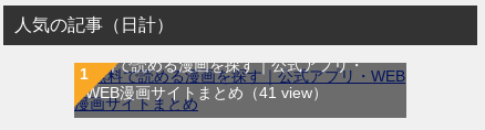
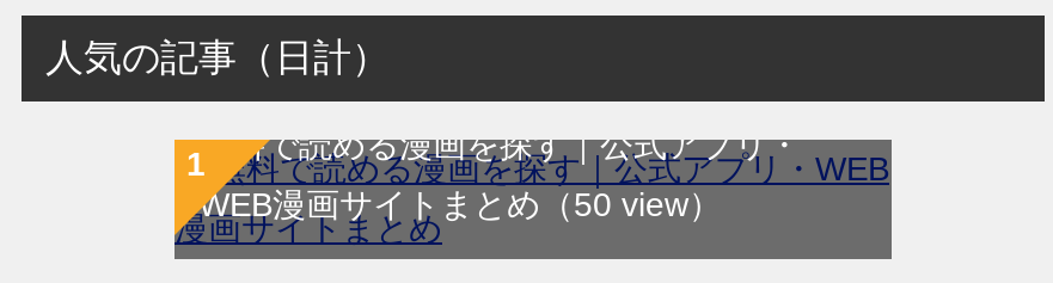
[85,83,328,101] WEB漫画サイトまとめ（41 view） -> [198,186,722,224] WEB漫画サイトまとめ（50 view）

